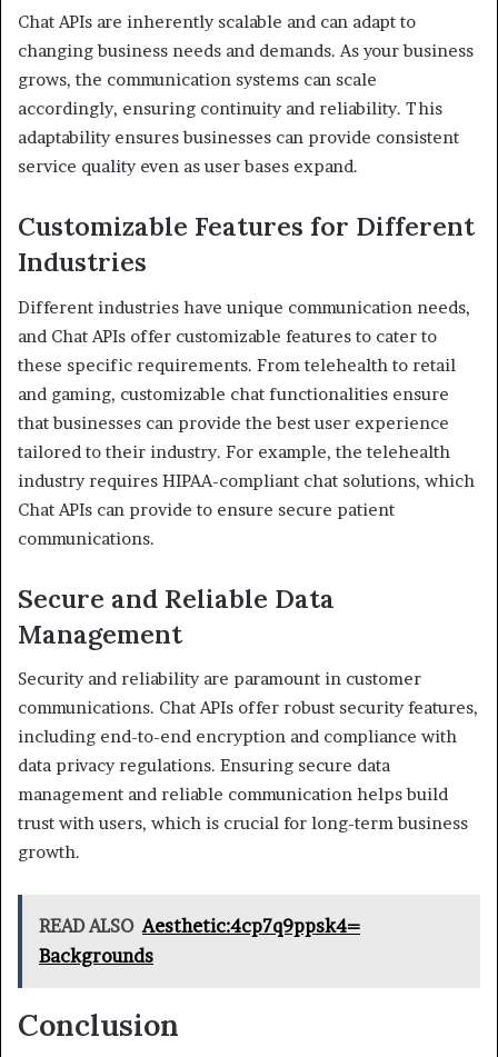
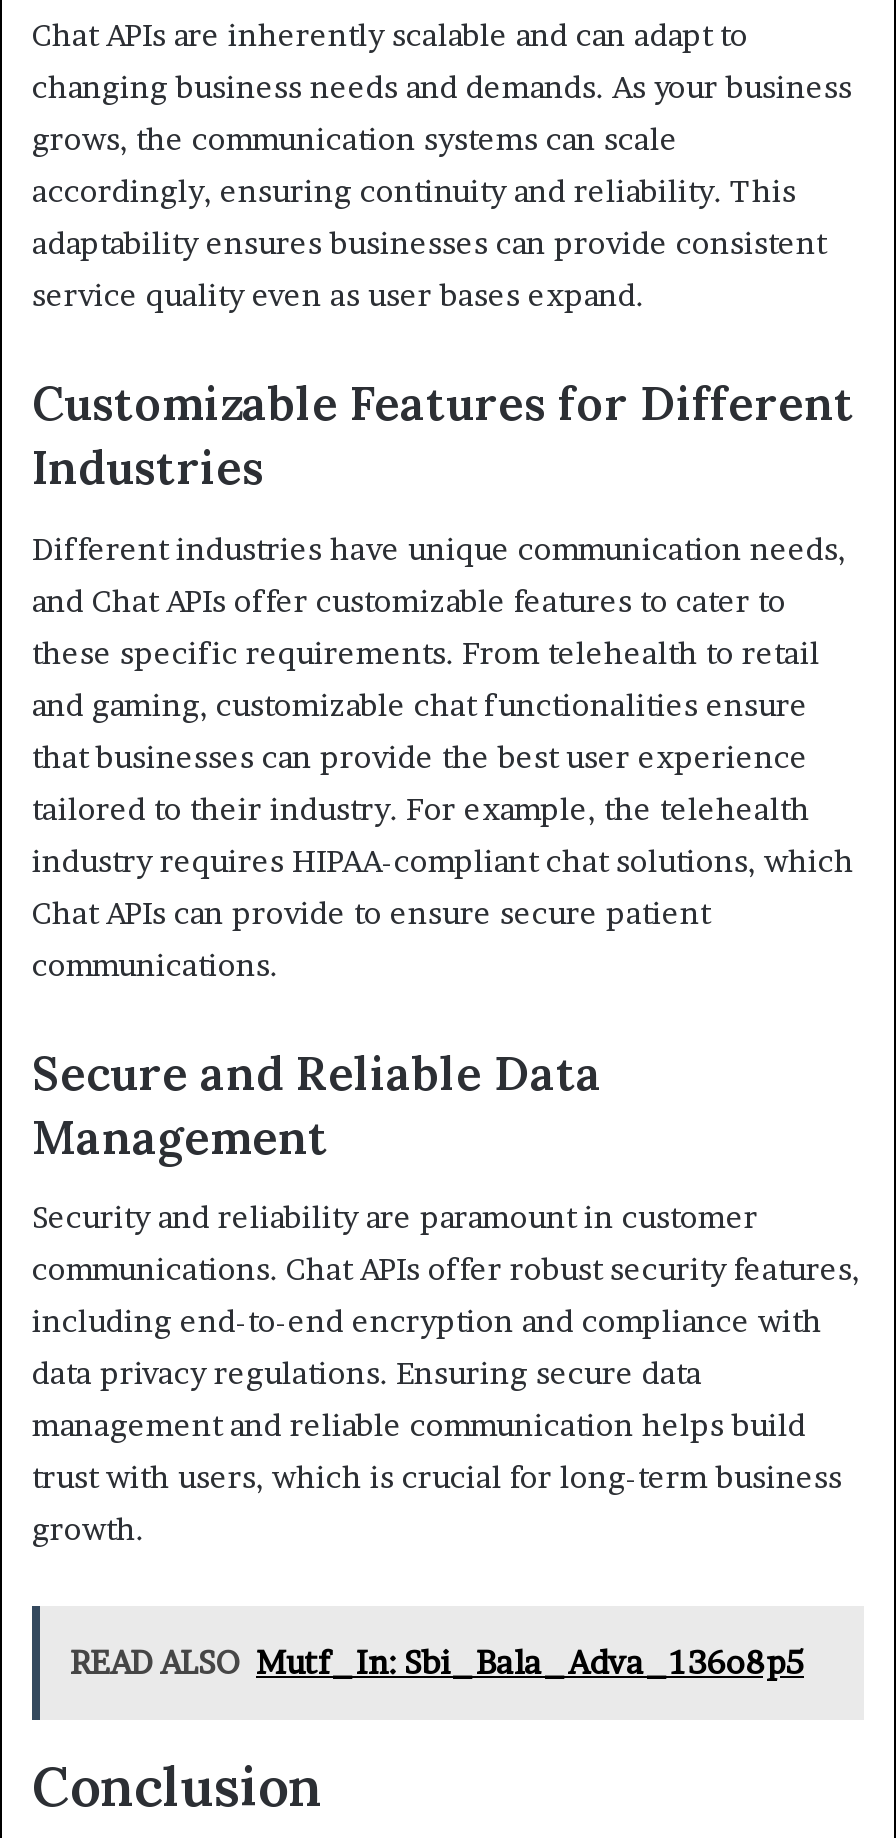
[39,915,360,967] READ ALSO Aesthetic:4cp7q9ppsk4= | Backgrounds -> [70,1643,804,1683] READ ALSO Mutf_In: Sbi_Bala_Adva_136o8p5

